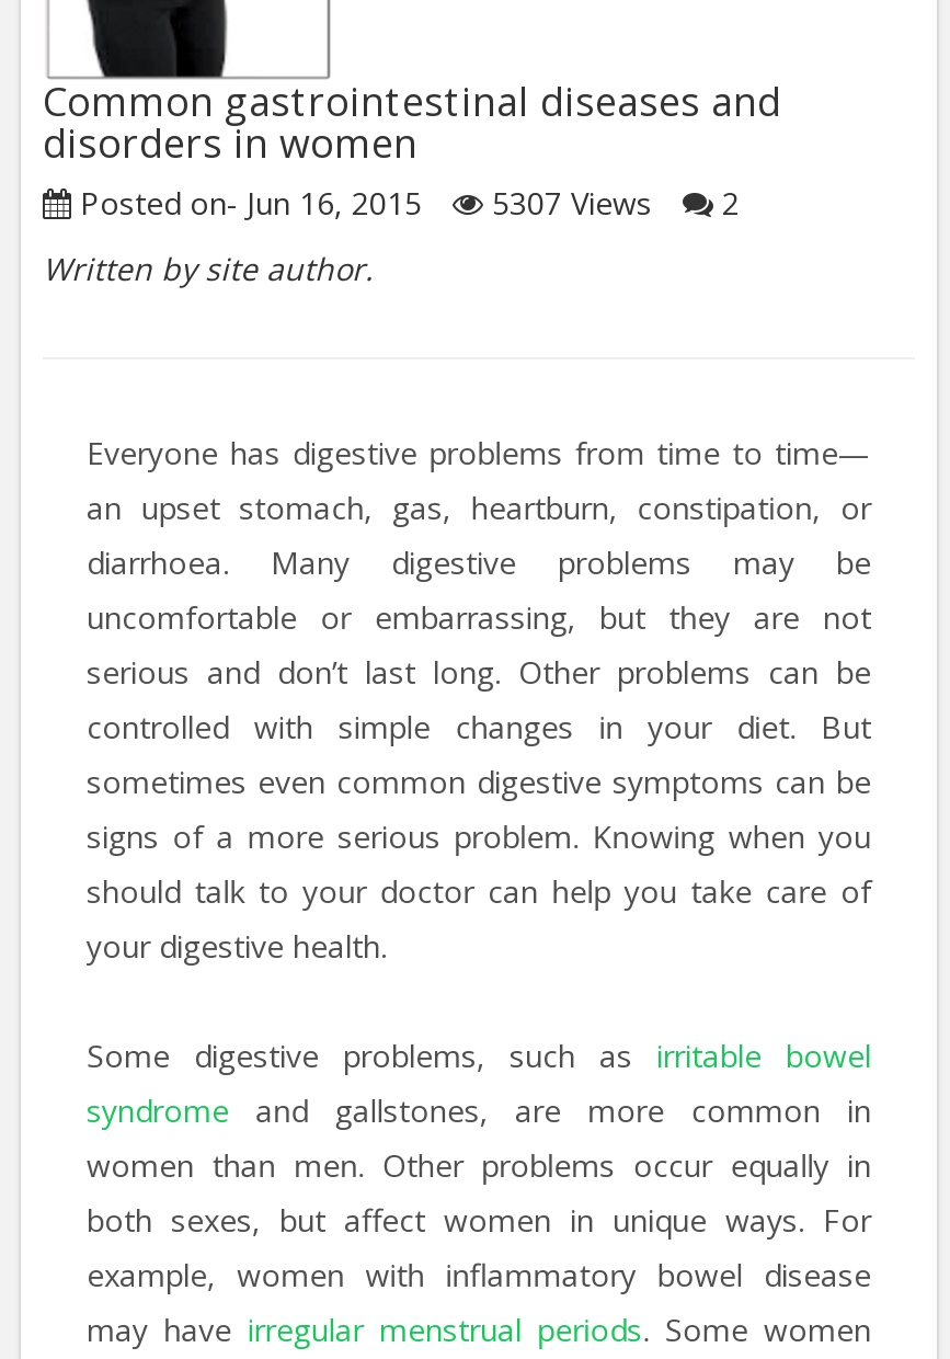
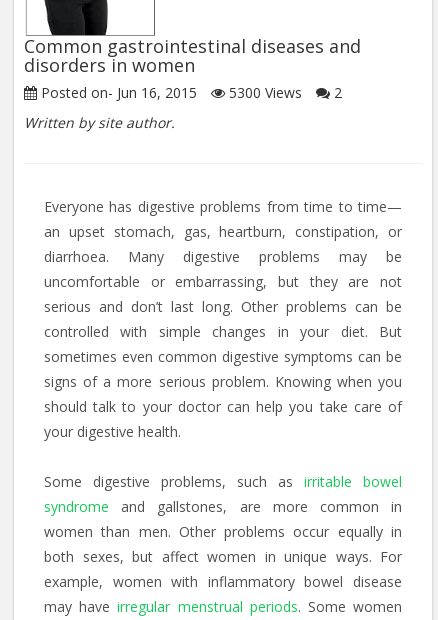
[71,182,740,224] Posted on- Jun 16, 2015 5307 Views 2 -> [37,83,342,102] Posted on- Jun 16, 2015 5300 Views 2

